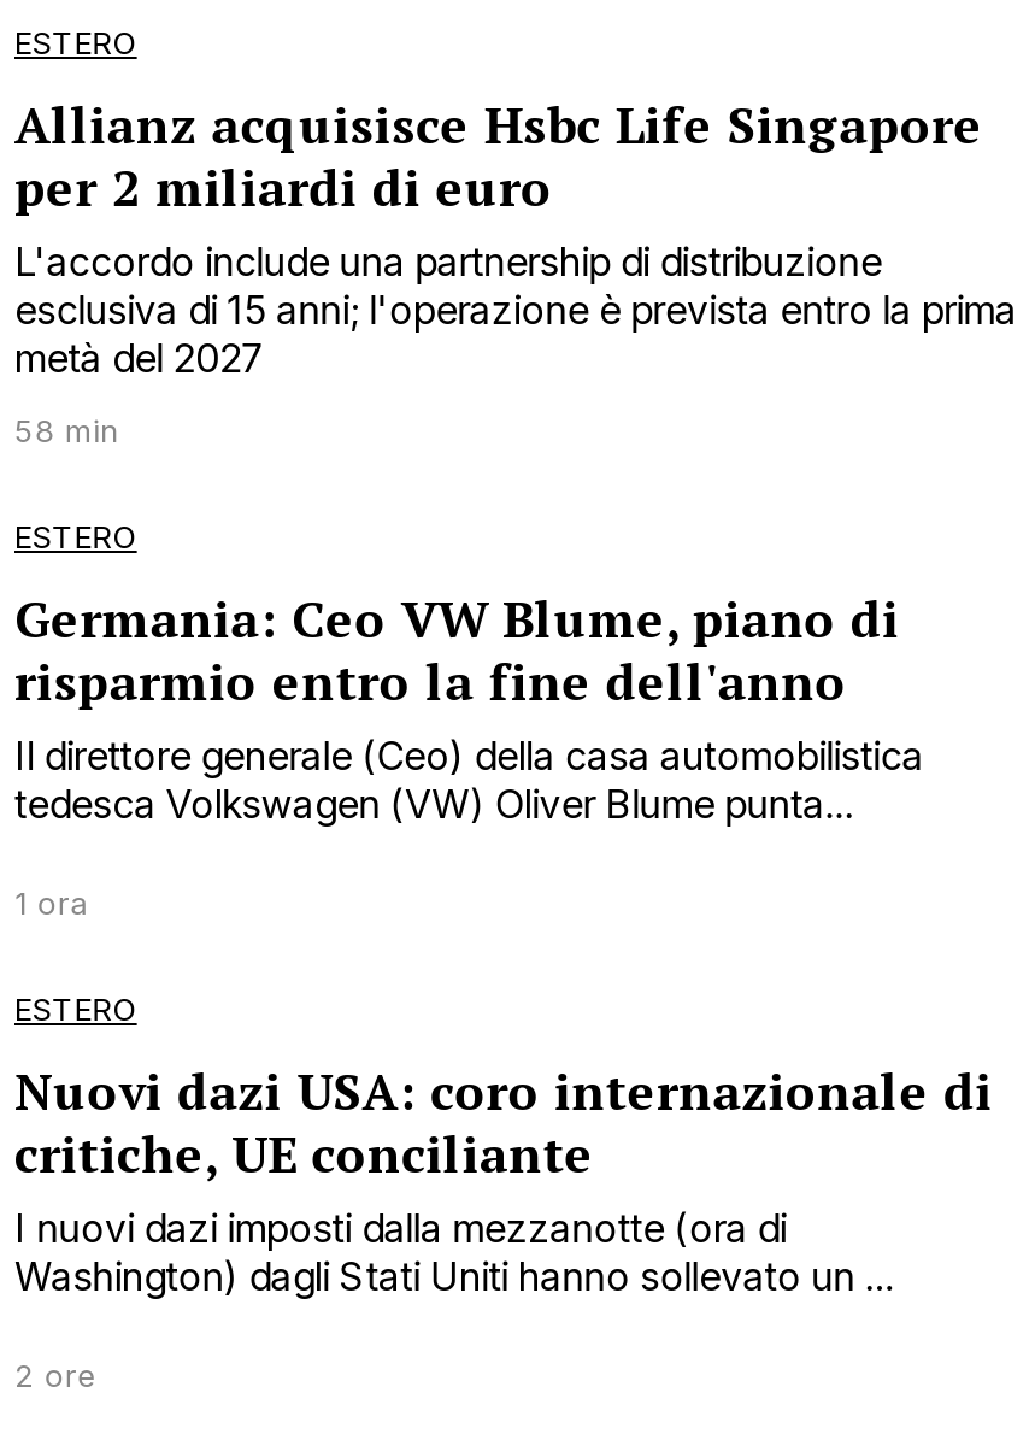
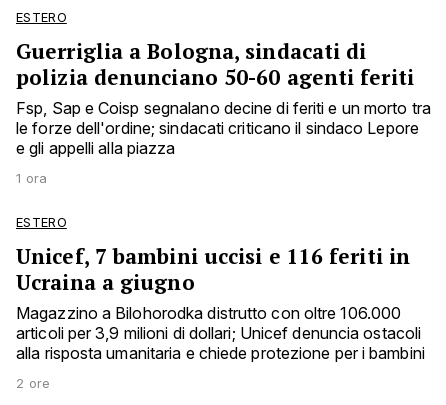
[14,91,1017,829] Allianz acquisisce Hsbc Life Singapore | per 2 miliardi di euro | L'accordo include una partnership di distribuzione | esclusiva di 15 anni; l'operazione è prevista entro la prima | metà del 2027 | 58 min | ESTERO | Germania: Ceo VW Blume, piano di | risparmio entro la fine dell'anno | Il direttore generale (Ceo) della casa automobilistica | tedesca Volkswagen (VW) Oliver Blume punta... -> [16,37,431,158] Guerriglia a Bologna, sindacati di | polizia denunciano 50-60 agenti feriti | Fsp, Sap e Coisp segnalano decine di feriti e un morto tra | le forze dell'ordine; sindacati criticano il sindaco Lepore | e gli appelli alla piazza
[14,1058,992,1301] Nuovi dazi USA: coro internazionale di | critiche, UE conciliante | I nuovi dazi imposti dalla mezzanotte (ora di | Washington) dagli Stati Uniti hanno sollevato un ... -> [16,242,425,363] Unicef, 7 bambini uccisi e 116 feriti in | Ucraina a giugno | Magazzino a Bilohorodka distrutto con oltre 106.000 | articoli per 3,9 milioni di dollari; Unicef denuncia ostacoli | alla risposta umanitaria e chiede protezione per i bambini

